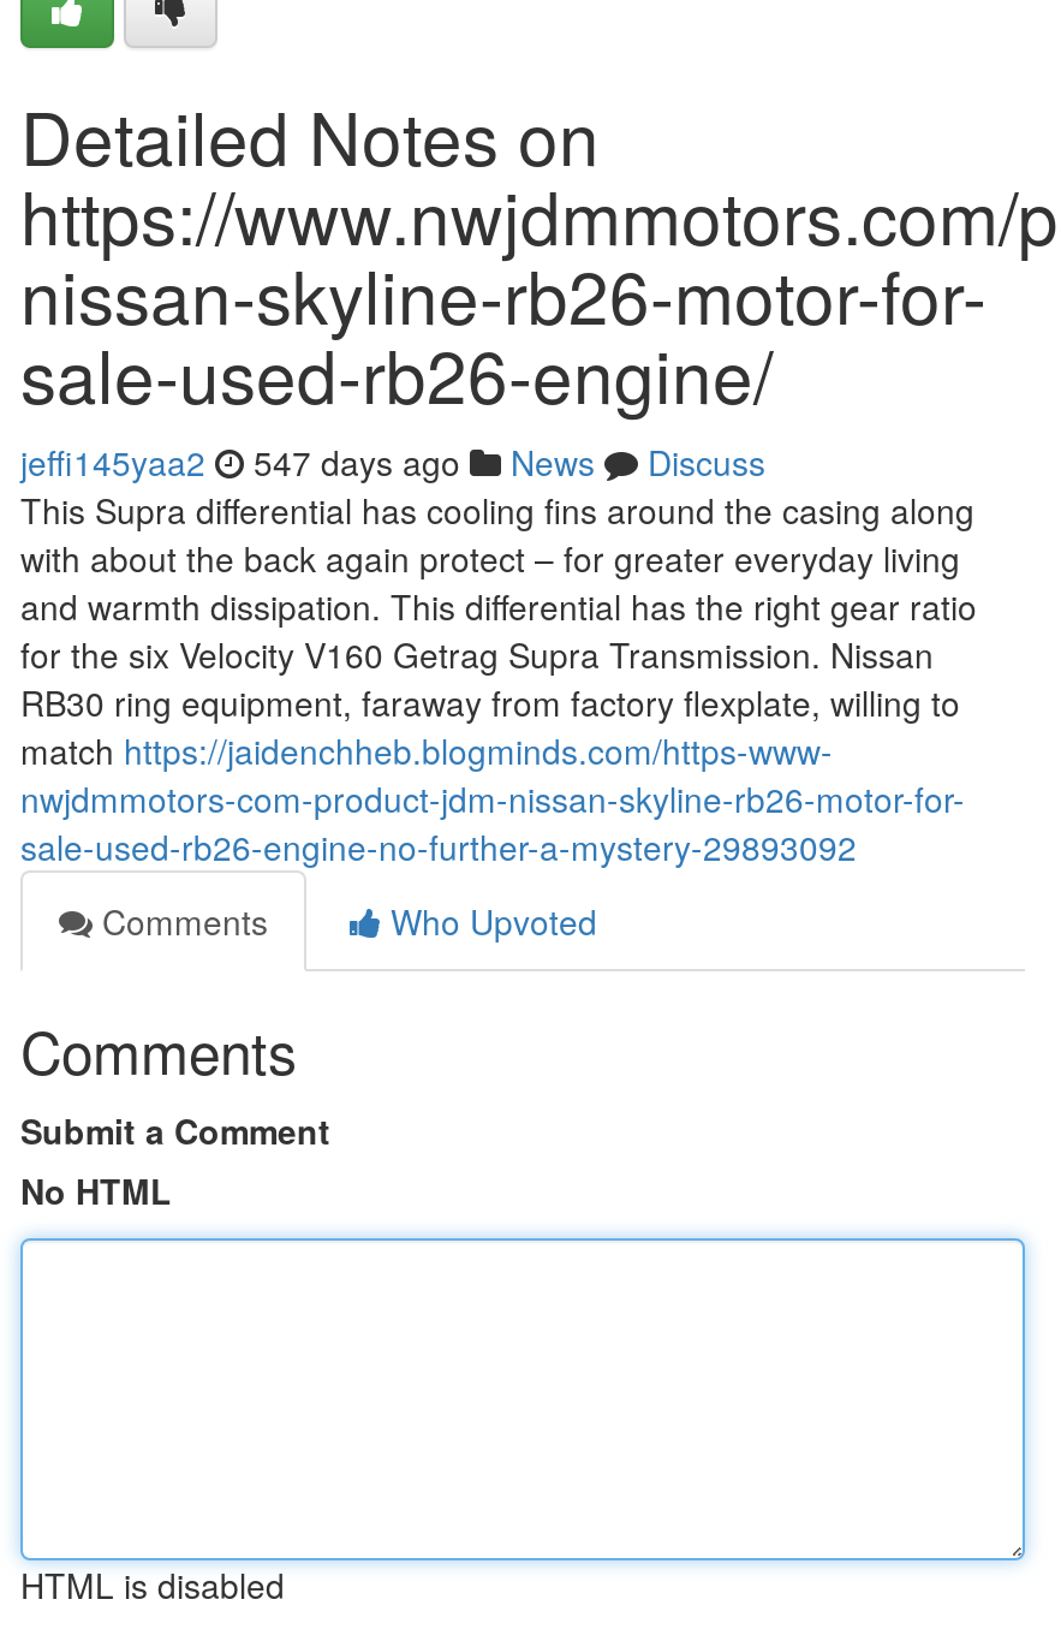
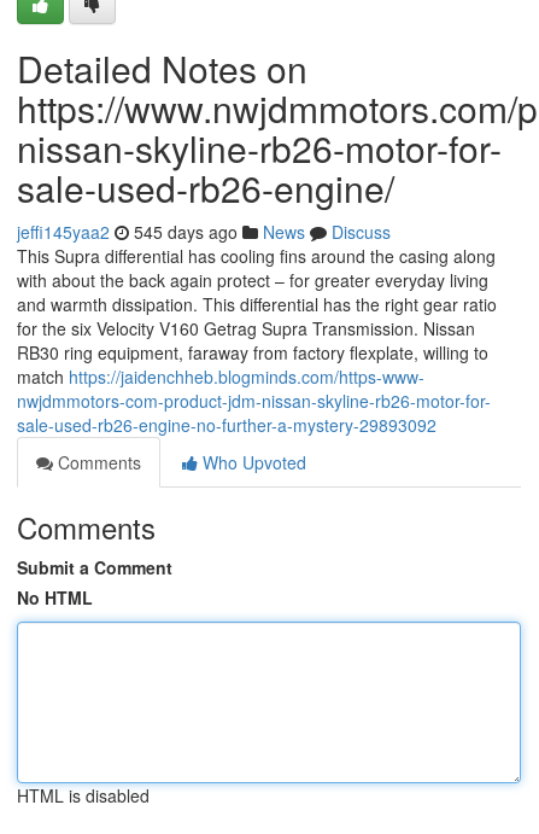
[20,438,765,486] jeffi145yaa2 547 days ago News Discuss -> [17,220,391,244] jeffi145yaa2 545 days ago News Discuss

